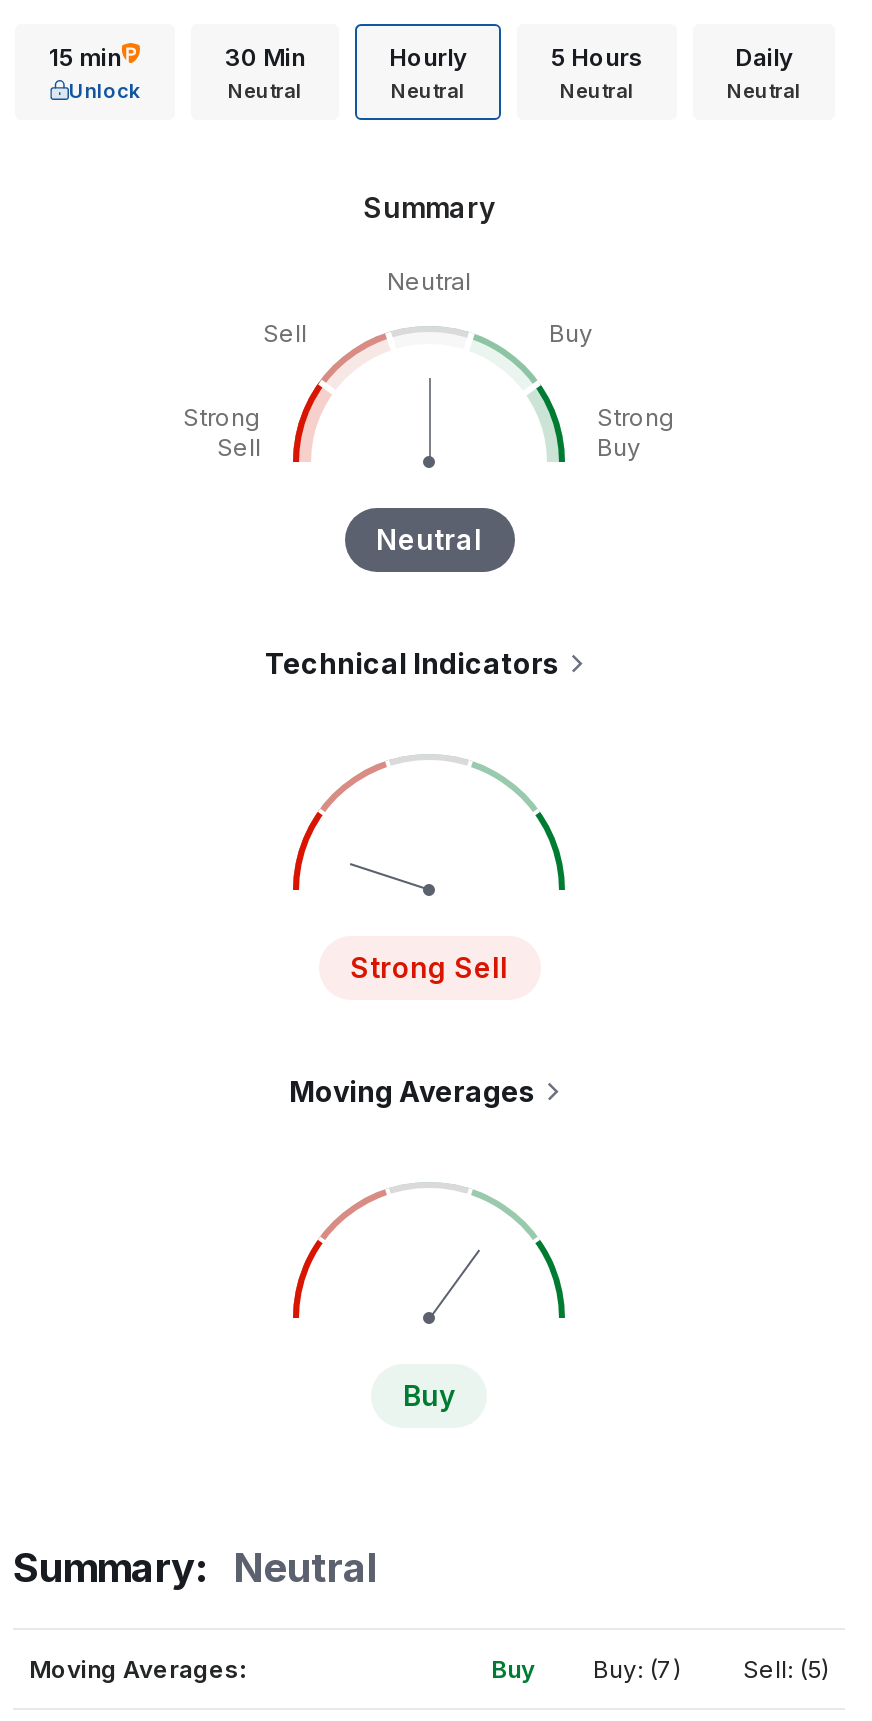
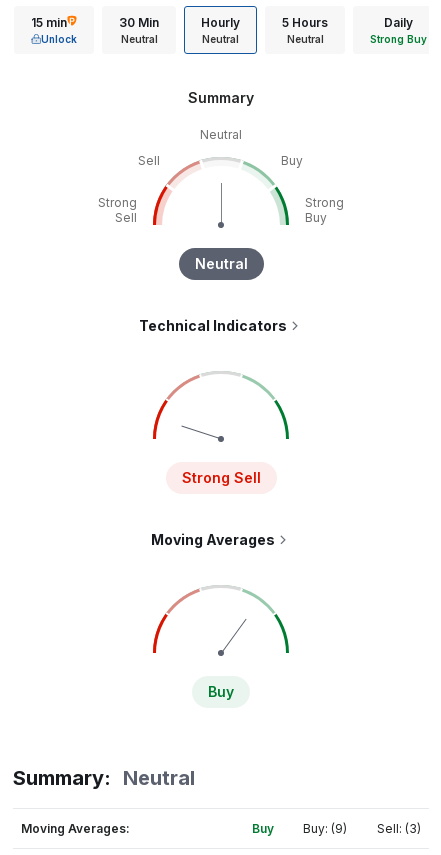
[727,78,801,102] Neutral -> [370,33,427,45] Strong Buy
[593,1654,681,1684] Buy: (7) -> [303,821,347,836] Buy: (9)
[743,1654,829,1684] Sell: (5) -> [377,821,421,836] Sell: (3)

